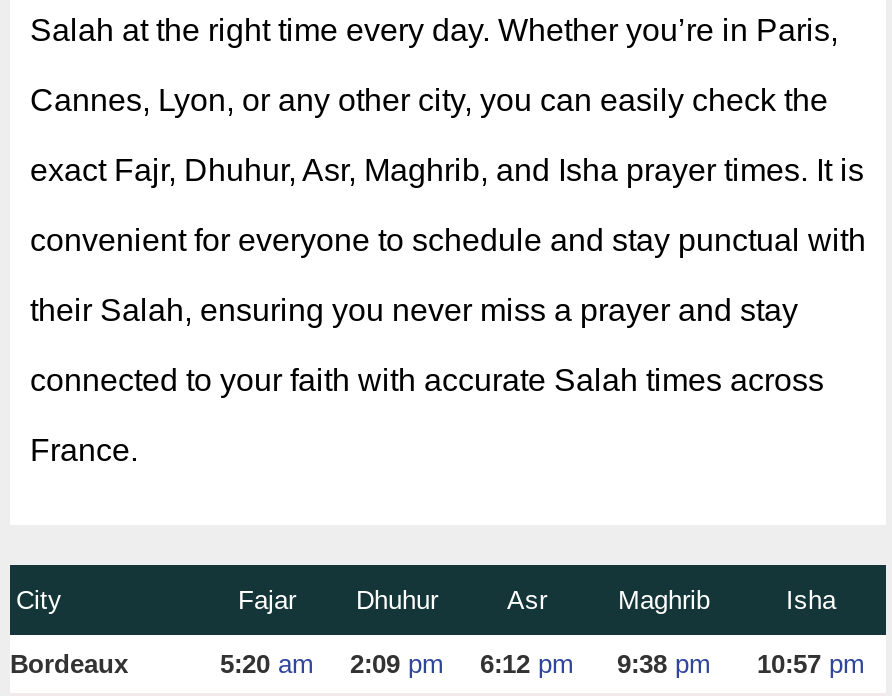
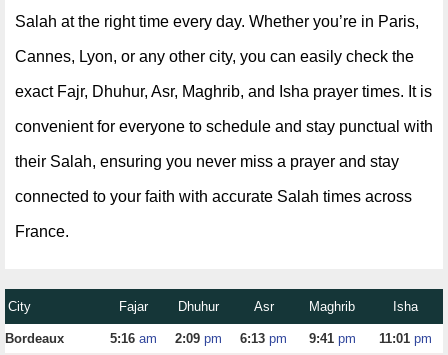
[220,649,314,679] 5:20 am -> [110,331,157,346] 5:16 am
[480,649,574,679] 6:12 pm -> [240,331,287,346] 6:13 pm
[617,649,711,679] 9:38 pm -> [308,331,355,346] 9:41 pm
[757,649,865,679] 10:57 pm -> [379,331,432,346] 11:01 pm

